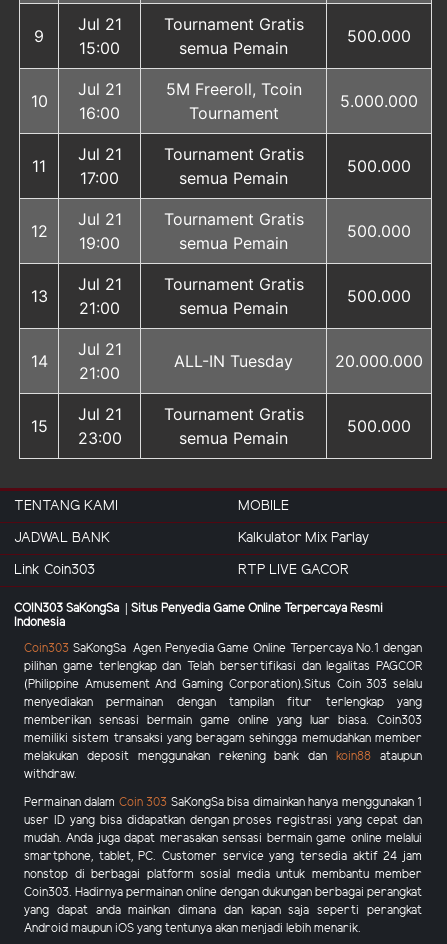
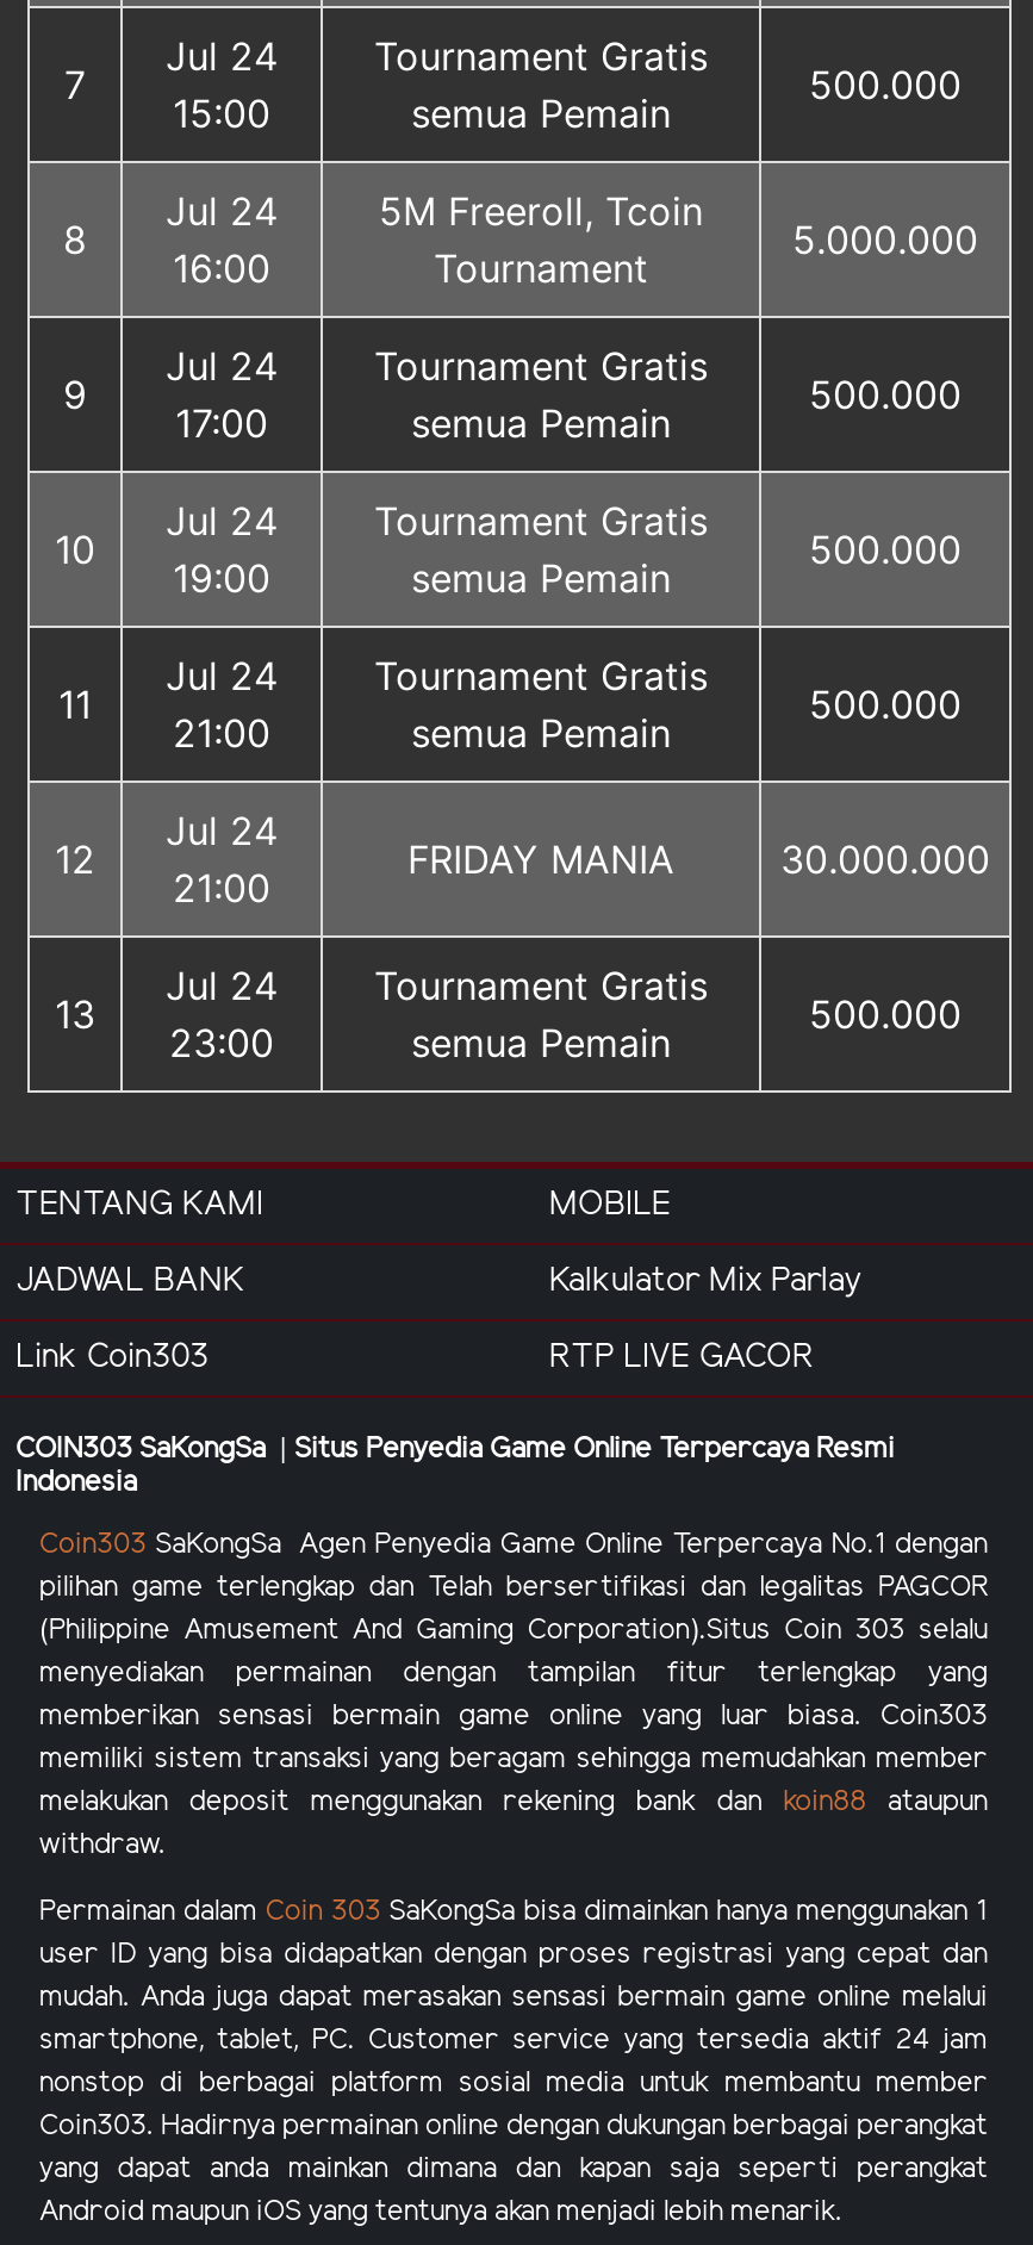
[77,14,121,34] Jul 21 -> [166,32,278,80] Jul 24
[34,26,44,46] 9 -> [64,61,86,108] 7
[77,79,121,99] Jul 21 -> [166,187,278,235] Jul 24
[30,91,47,111] 10 -> [63,216,87,263] 8
[77,144,121,164] Jul 21 -> [166,342,278,390] Jul 24
[32,156,46,176] 11 -> [63,371,87,418] 9
[77,209,121,229] Jul 21 -> [166,497,278,545] Jul 24
[30,221,47,241] 12 -> [55,526,95,573] 10
[77,274,121,294] Jul 21 -> [166,652,278,699] Jul 24
[30,286,47,306] 13 -> [58,680,92,728] 11
[77,339,121,359] Jul 21 -> [166,807,278,854] Jul 24
[30,351,47,371] 14 -> [55,835,95,883] 12
[174,351,423,371] ALL-IN Tuesday | 20.000.000 -> [407,835,990,883] FRIDAY MANIA | 30.000.000
[77,404,121,424] Jul 21 -> [166,962,278,1009] Jul 24
[30,416,47,436] 15 -> [55,990,95,1038] 13

